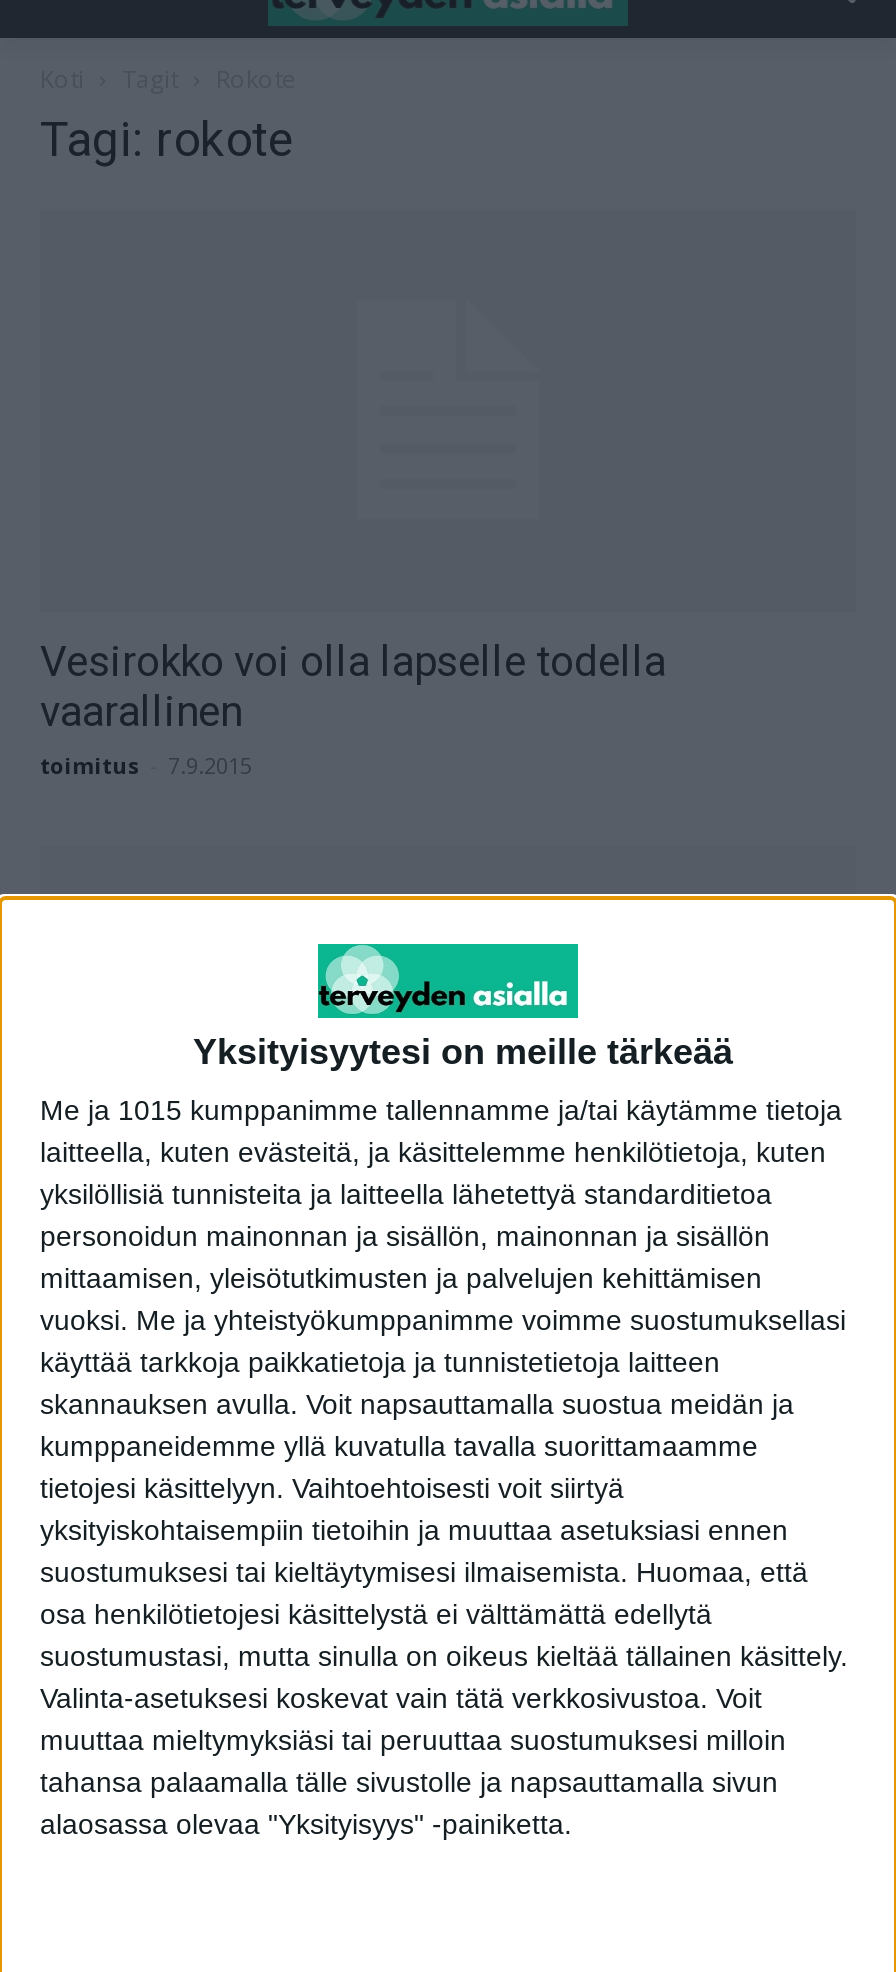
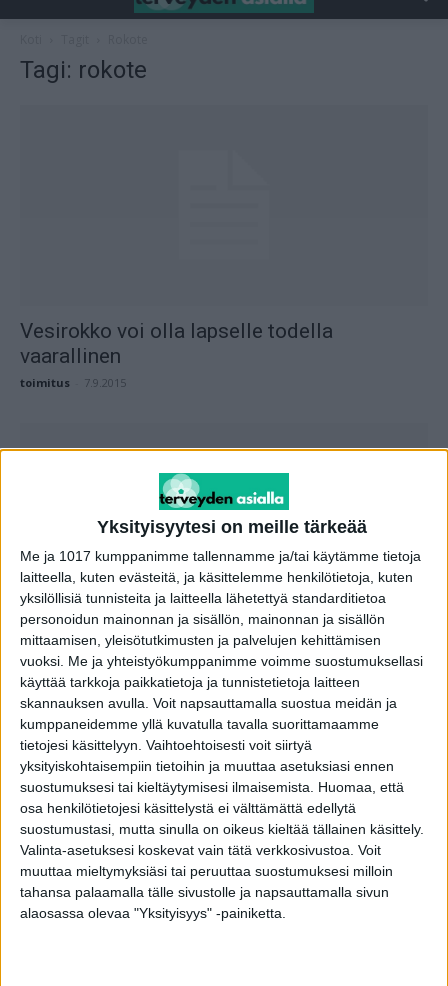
[40,1095,842,1127] Me ja 1015 kumppanimme tallennamme ja/tai käytämme tietoja -> [20,548,421,564] Me ja 1017 kumppanimme tallennamme ja/tai käytämme tietoja

